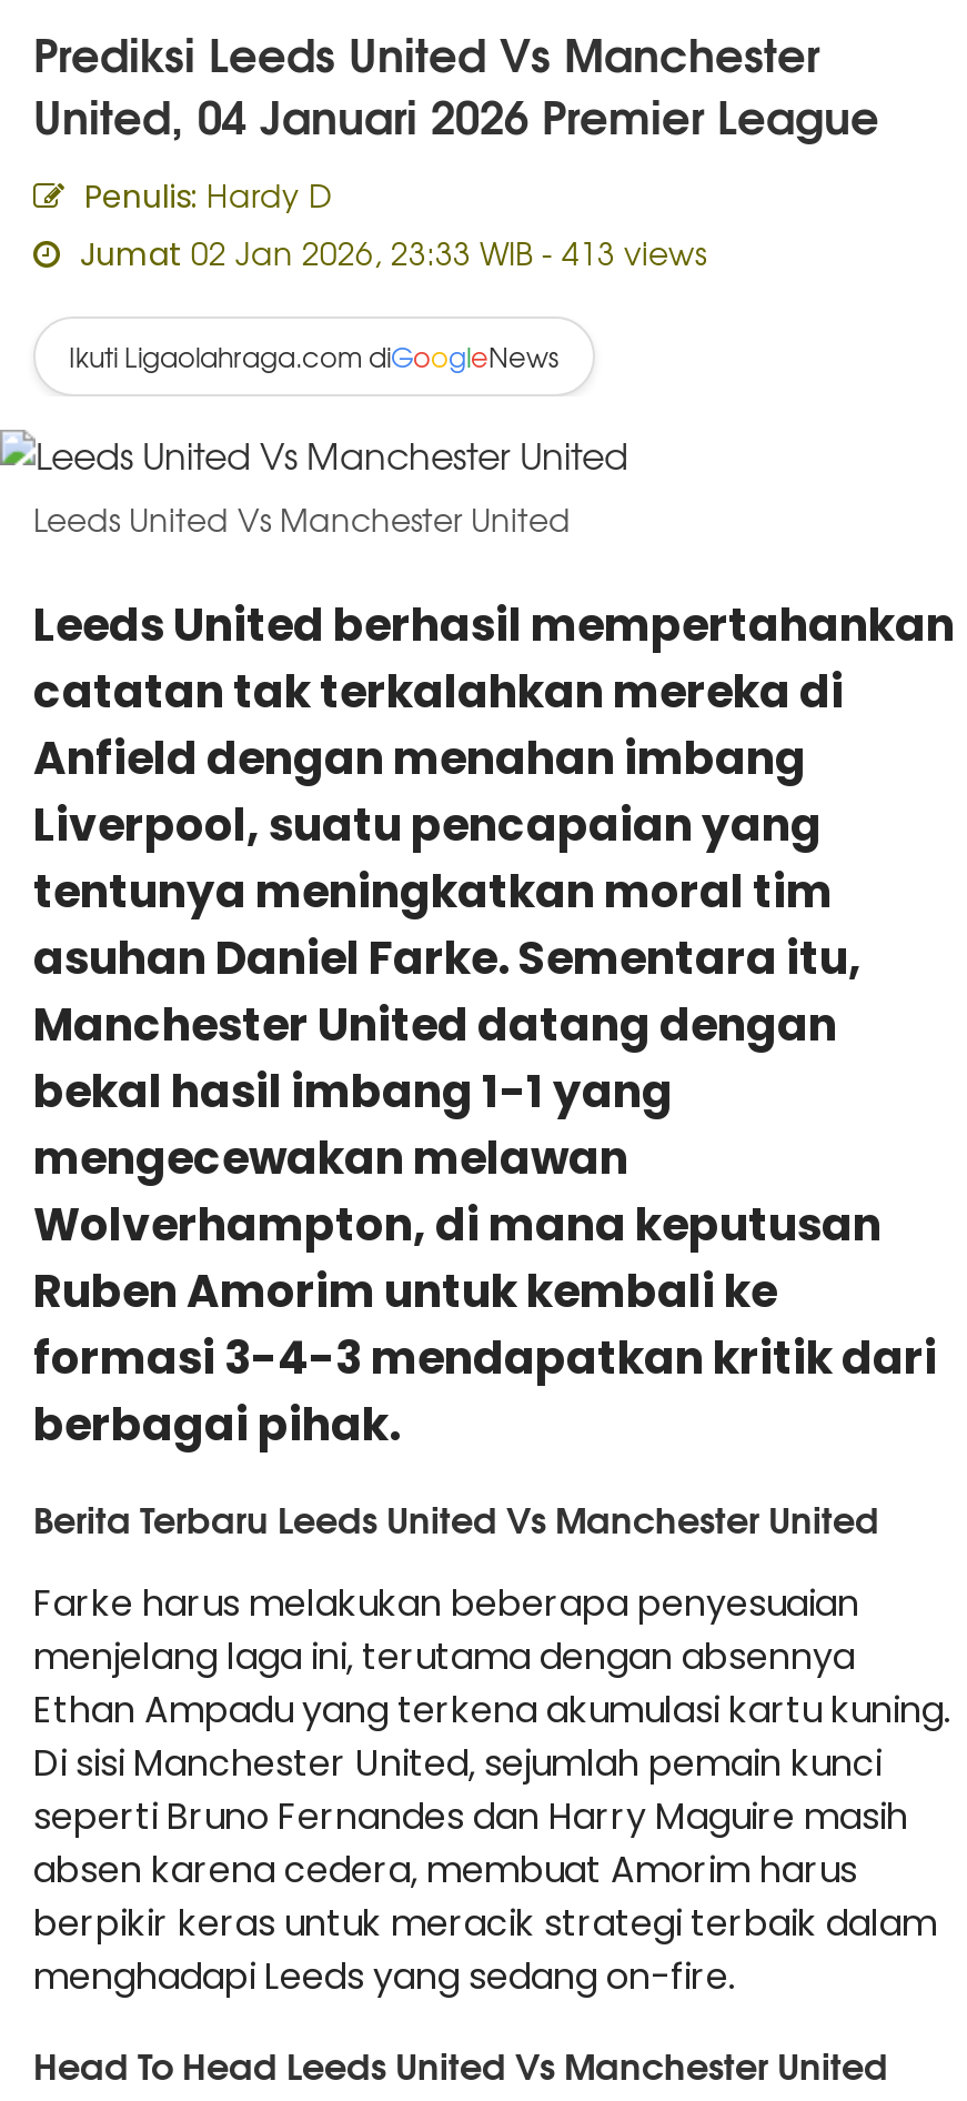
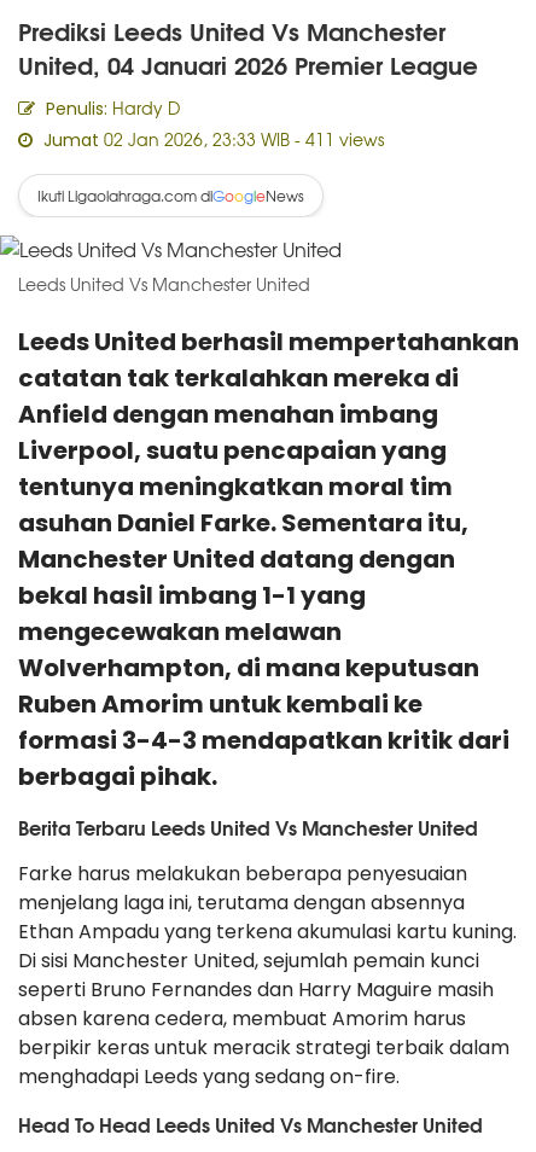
[71,230,706,274] Jumat 02 Jan 2026, 23:33 WIB - 413 views -> [39,127,384,151] Jumat 02 Jan 2026, 23:33 WIB - 411 views

